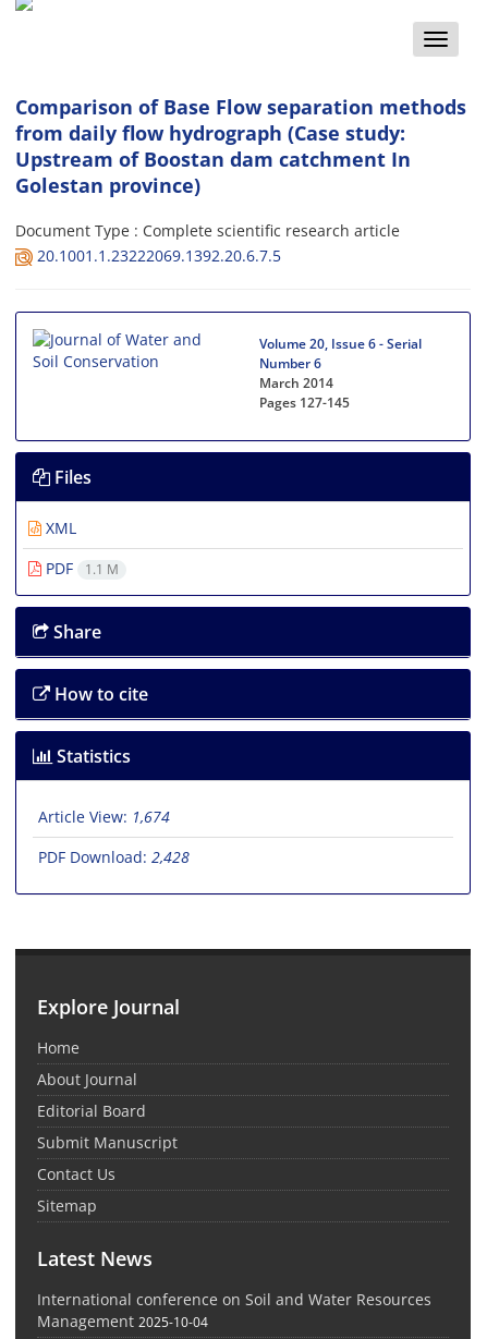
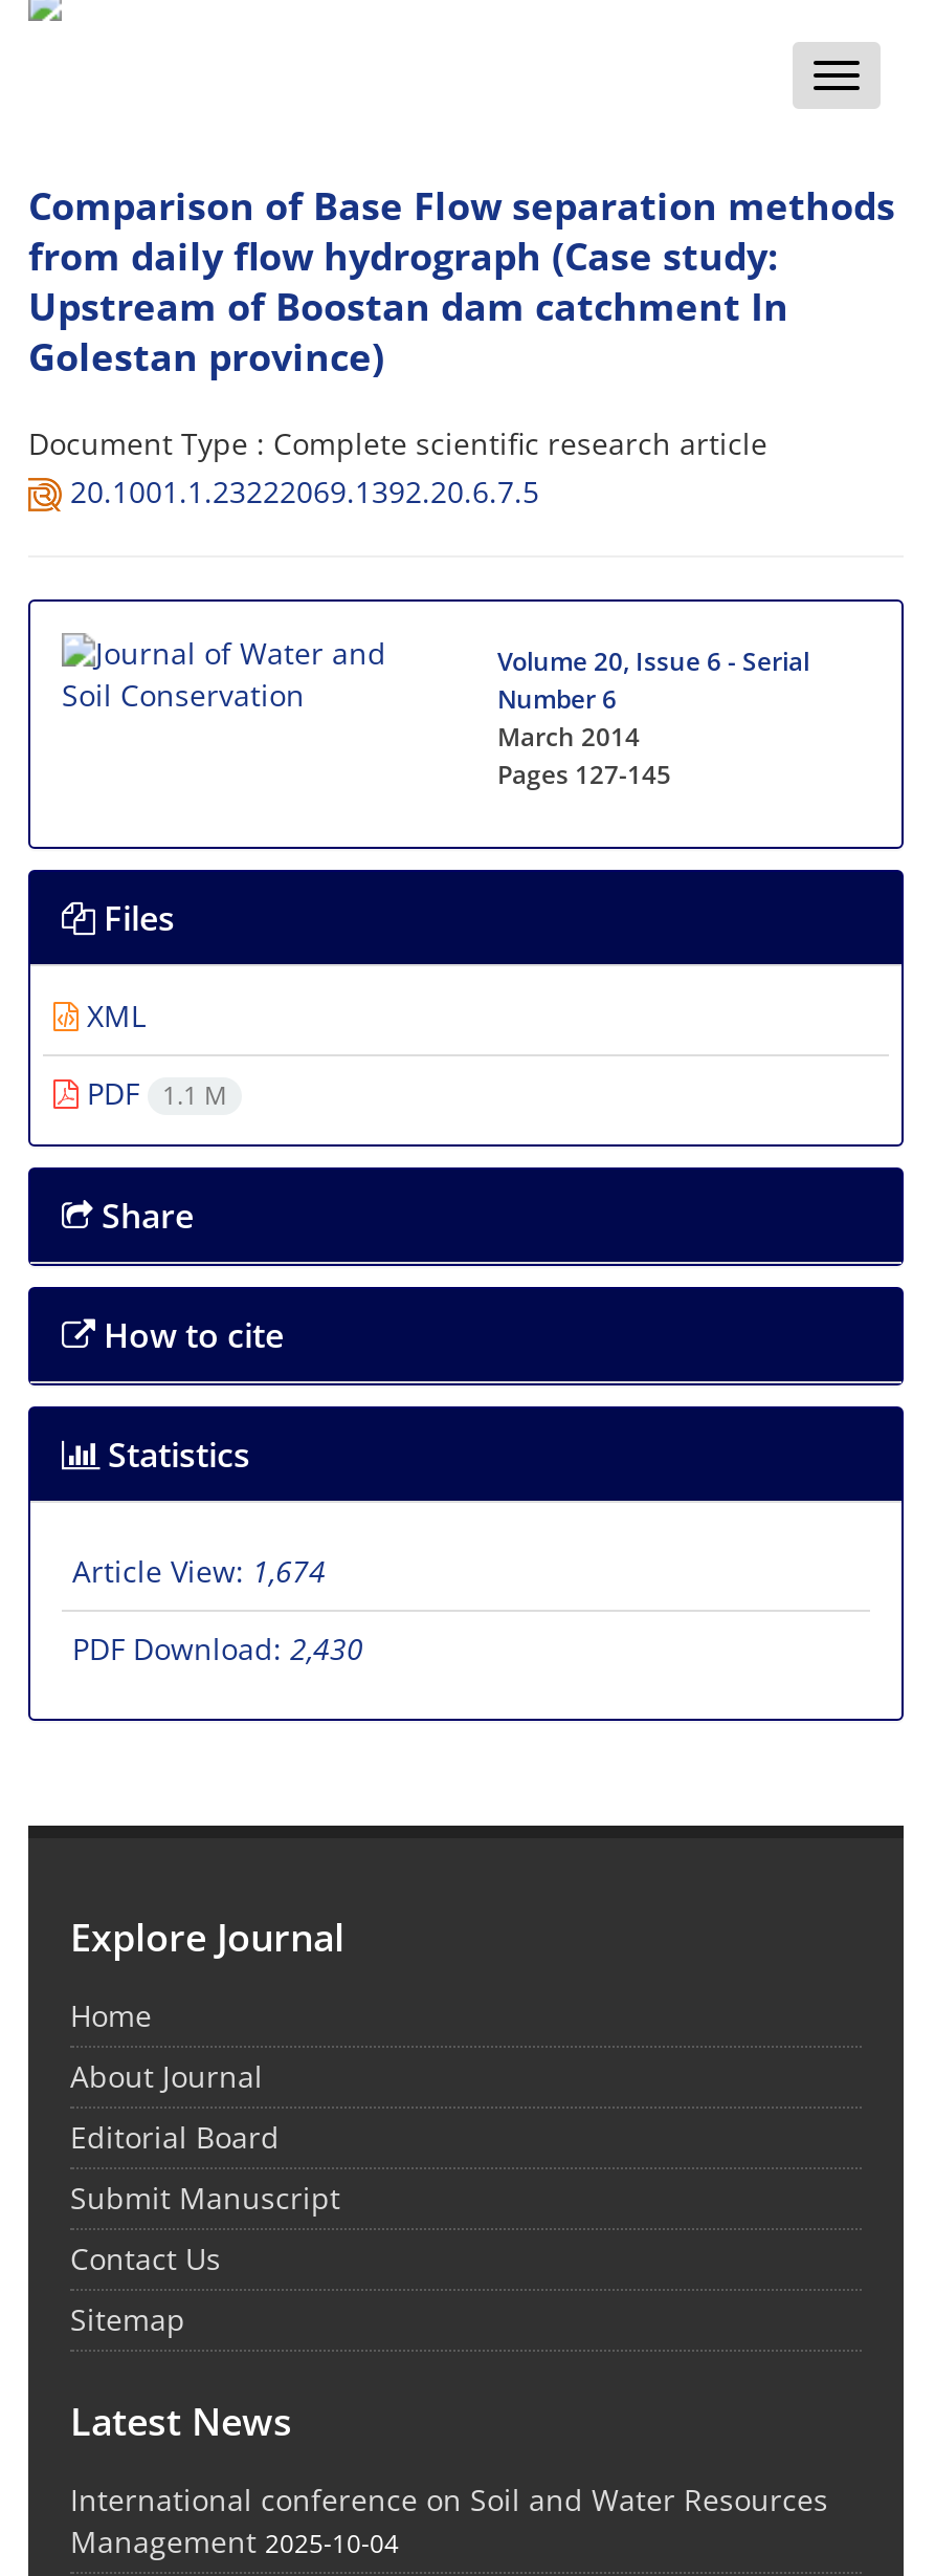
[38,847,190,867] PDF Download: 2,428 -> [72,1629,363,1669] PDF Download: 2,430

